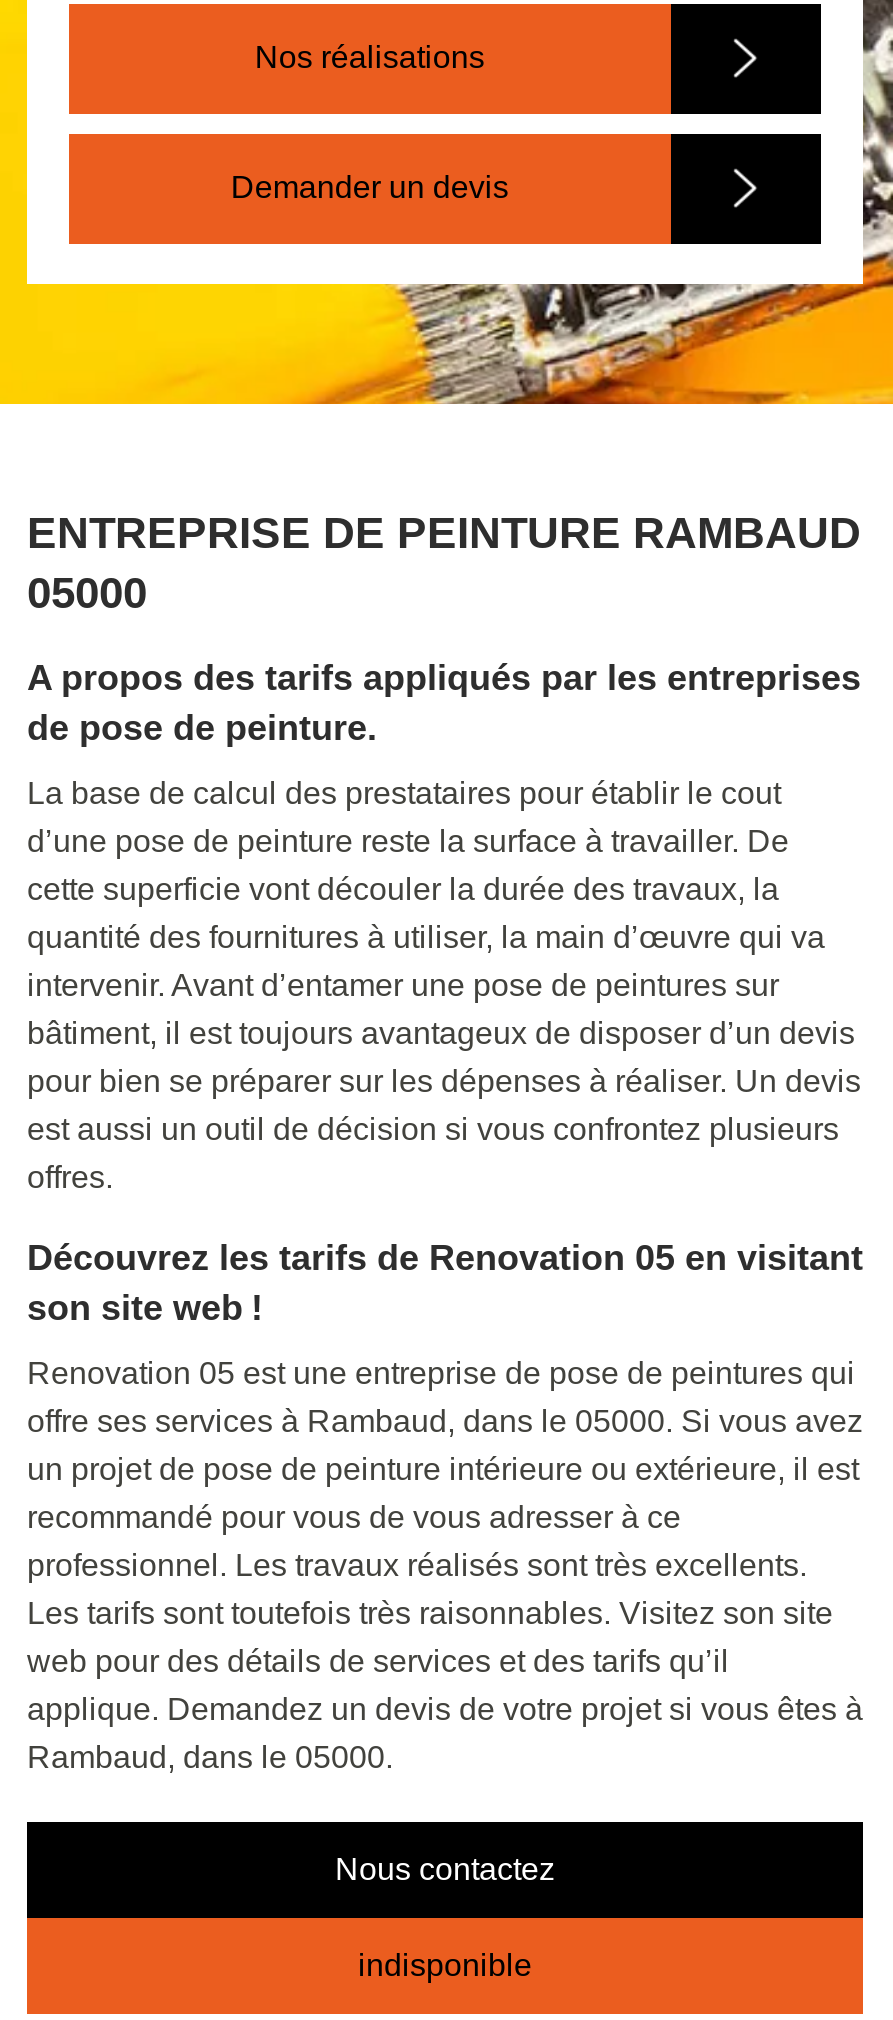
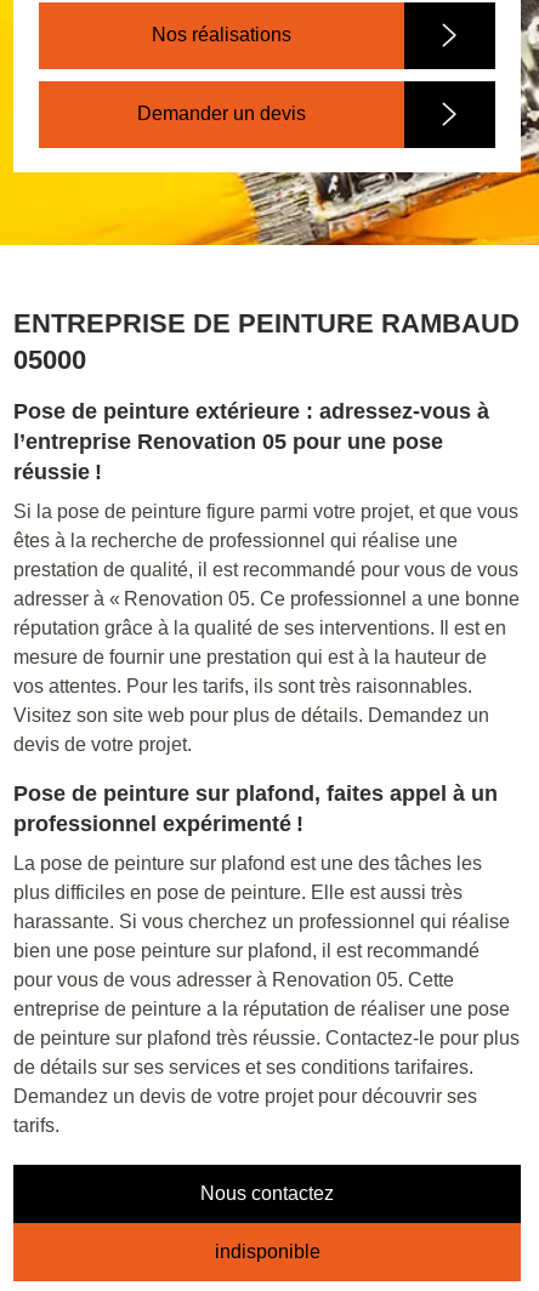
[27,658,861,748] A propos des tarifs appliqués par les entreprises | de pose de peinture. -> [13,399,489,484] Pose de peinture extérieure : adressez-vous à | l’entreprise Renovation 05 pour une pose | réussie !
[27,776,861,1194] La base de calcul des prestataires pour établir le cout | d’une pose de peinture reste la surface à travailler. De | cette superficie vont découler la durée des travaux, la | quantité des fournitures à utiliser, la main d’œuvre qui va | intervenir. Avant d’entamer une pose de peintures sur | bâtiment, il est toujours avantageux de disposer d’un devis | pour bien se préparer sur les dépenses à réaliser. Un devis | est aussi un outil de décision si vous confrontez plusieurs | offres. -> [13,501,520,755] Si la pose de peinture figure parmi votre projet, et que vous | êtes à la recherche de professionnel qui réalise une | prestation de qualité, il est recommandé pour vous de vous | adresser à « Renovation 05. Ce professionnel a une bonne | réputation grâce à la qualité de ses interventions. Il est en | mesure de fournir une prestation qui est à la hauteur de | vos attentes. Pour les tarifs, ils sont très raisonnables. | Visitez son site web pour plus de détails. Demandez un | devis de votre projet.
[27,1238,863,1328] Découvrez les tarifs de Renovation 05 en visitant | son site web ! -> [13,781,498,836] Pose de peinture sur plafond, faites appel à un | professionnel expérimenté !
[27,1356,863,1774] Renovation 05 est une entreprise de pose de peintures qui | offre ses services à Rambaud, dans le 05000. Si vous avez | un projet de pose de peinture intérieure ou extérieure, il est | recommandé pour vous de vous adresser à ce | professionnel. Les travaux réalisés sont très excellents. | Les tarifs sont toutefois très raisonnables. Visitez son site | web pour des détails de services et des tarifs qu’il | applique. Demandez un devis de votre projet si vous êtes à | Rambaud, dans le 05000. -> [13,853,520,1136] La pose de peinture sur plafond est une des tâches les | plus difficiles en pose de peinture. Elle est aussi très | harassante. Si vous cherchez un professionnel qui réalise | bien une pose peinture sur plafond, il est recommandé | pour vous de vous adresser à Renovation 05. Cette | entreprise de peinture a la réputation de réaliser une pose | de peinture sur plafond très réussie. Contactez-le pour plus | de détails sur ses services et ses conditions tarifaires. | Demandez un devis de votre projet pour découvrir ses | tarifs.

